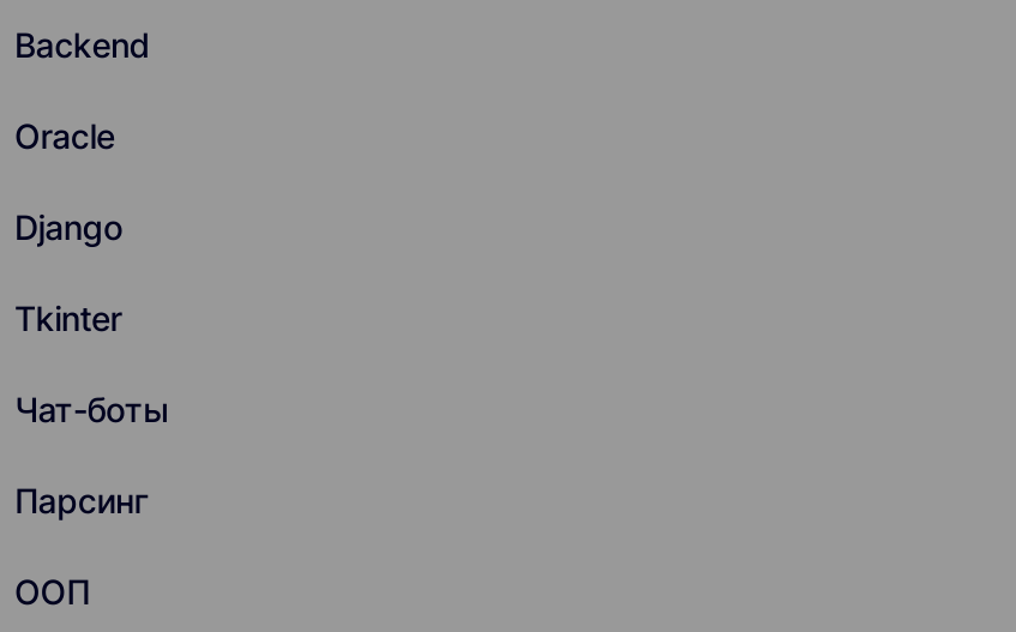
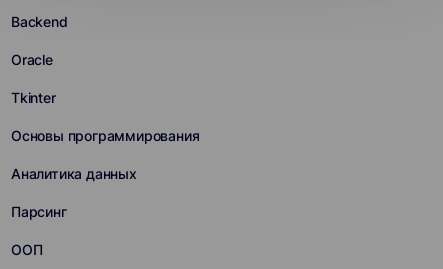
[14,206,122,247] Django -> none
moved [14,297,121,338] -> [11,89,56,106]: Tkinter
[14,389,169,429] Чат-боты -> [11,127,199,182] Основы программирования | Аналитика данных

